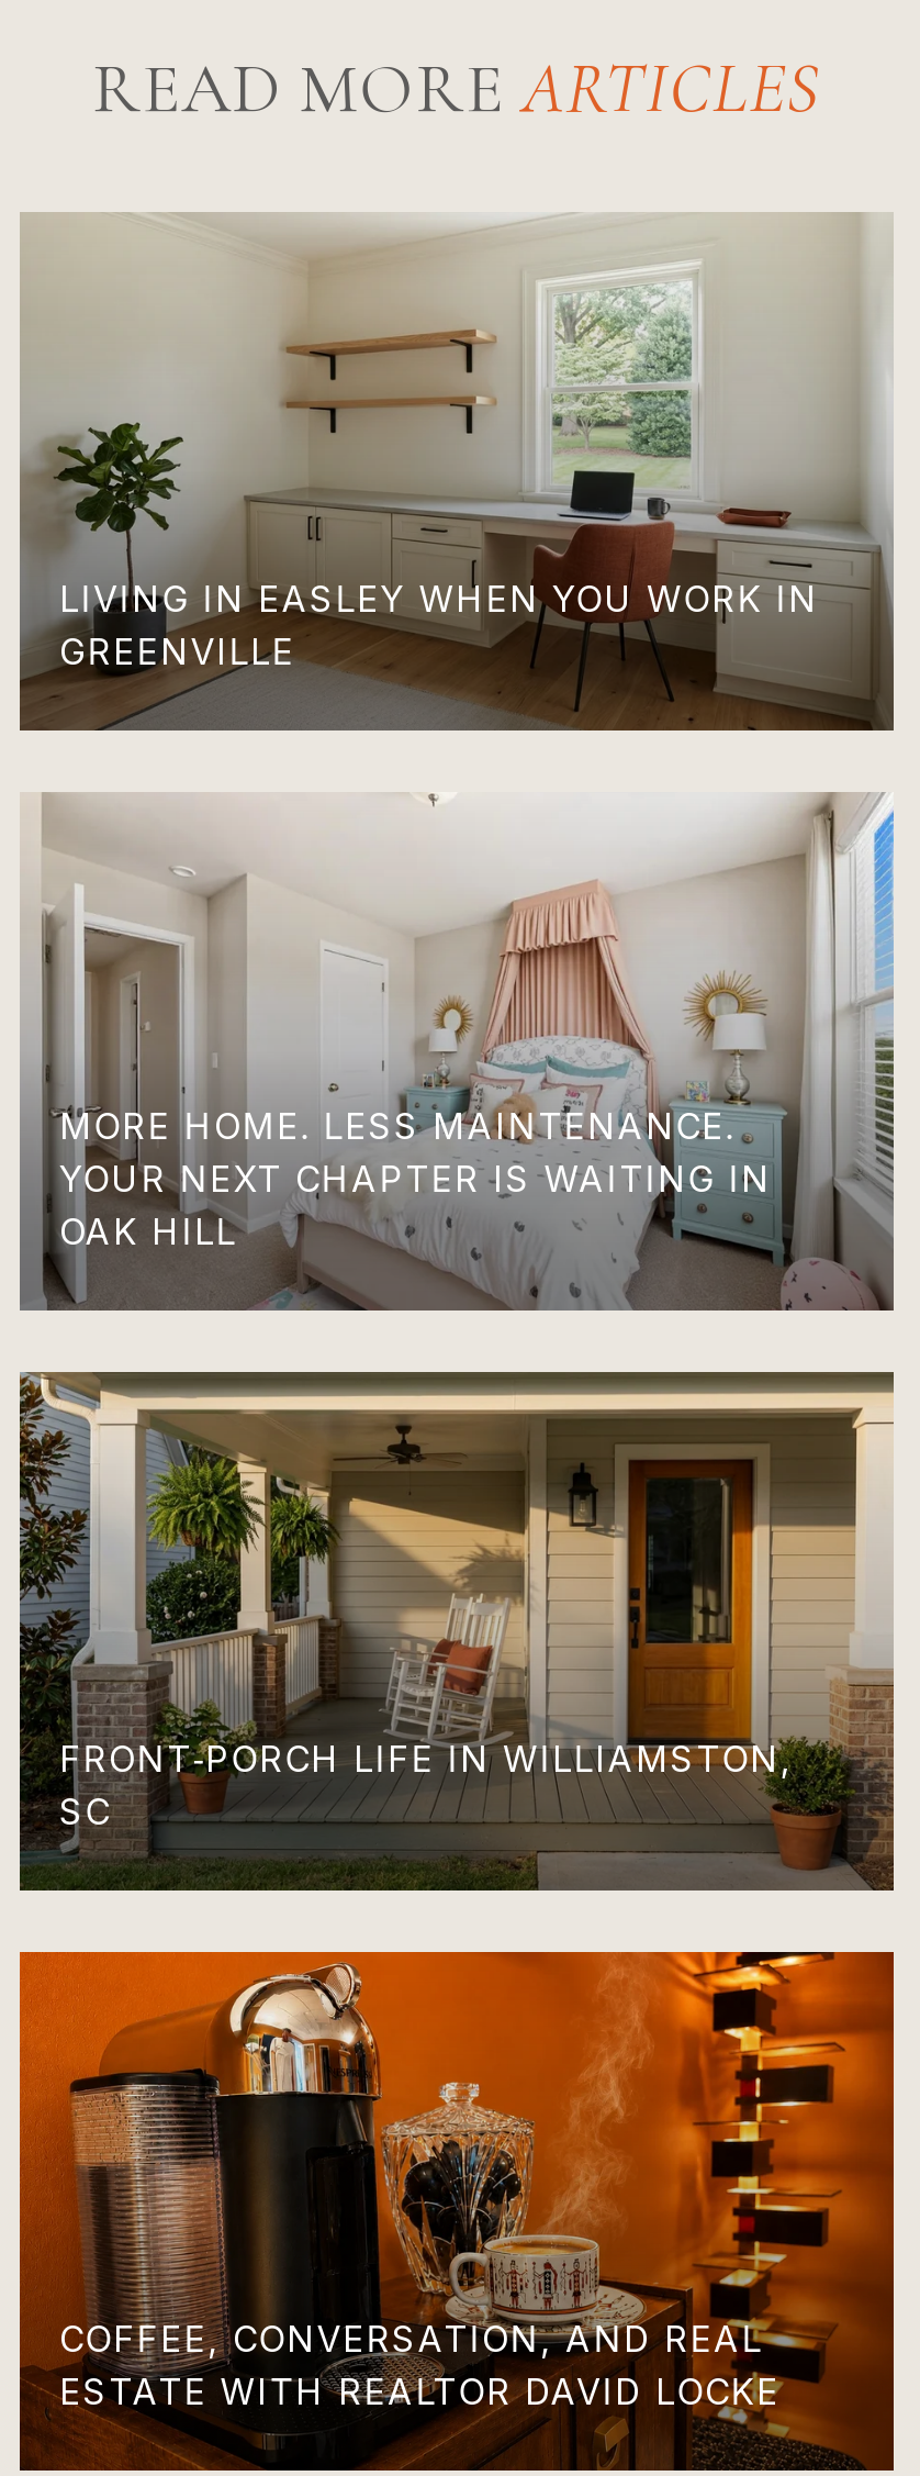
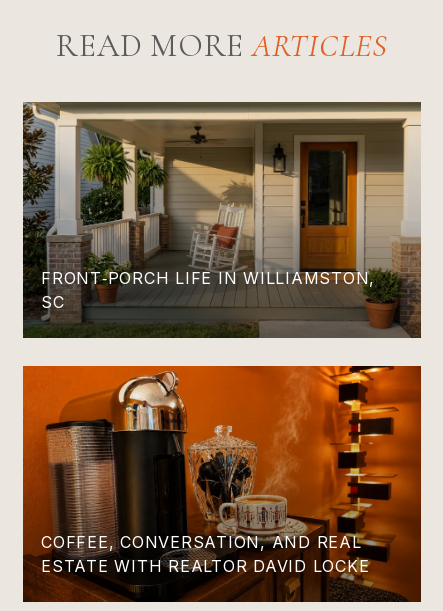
[20,214,894,730] [image] | LIVING IN EASLEY WHEN YOU WORK IN | GREENVILLE -> none
[20,792,896,1313] [image] | MORE HOME. LESS MAINTENANCE. | YOUR NEXT CHAPTER IS WAITING IN | OAK HILL -> none

